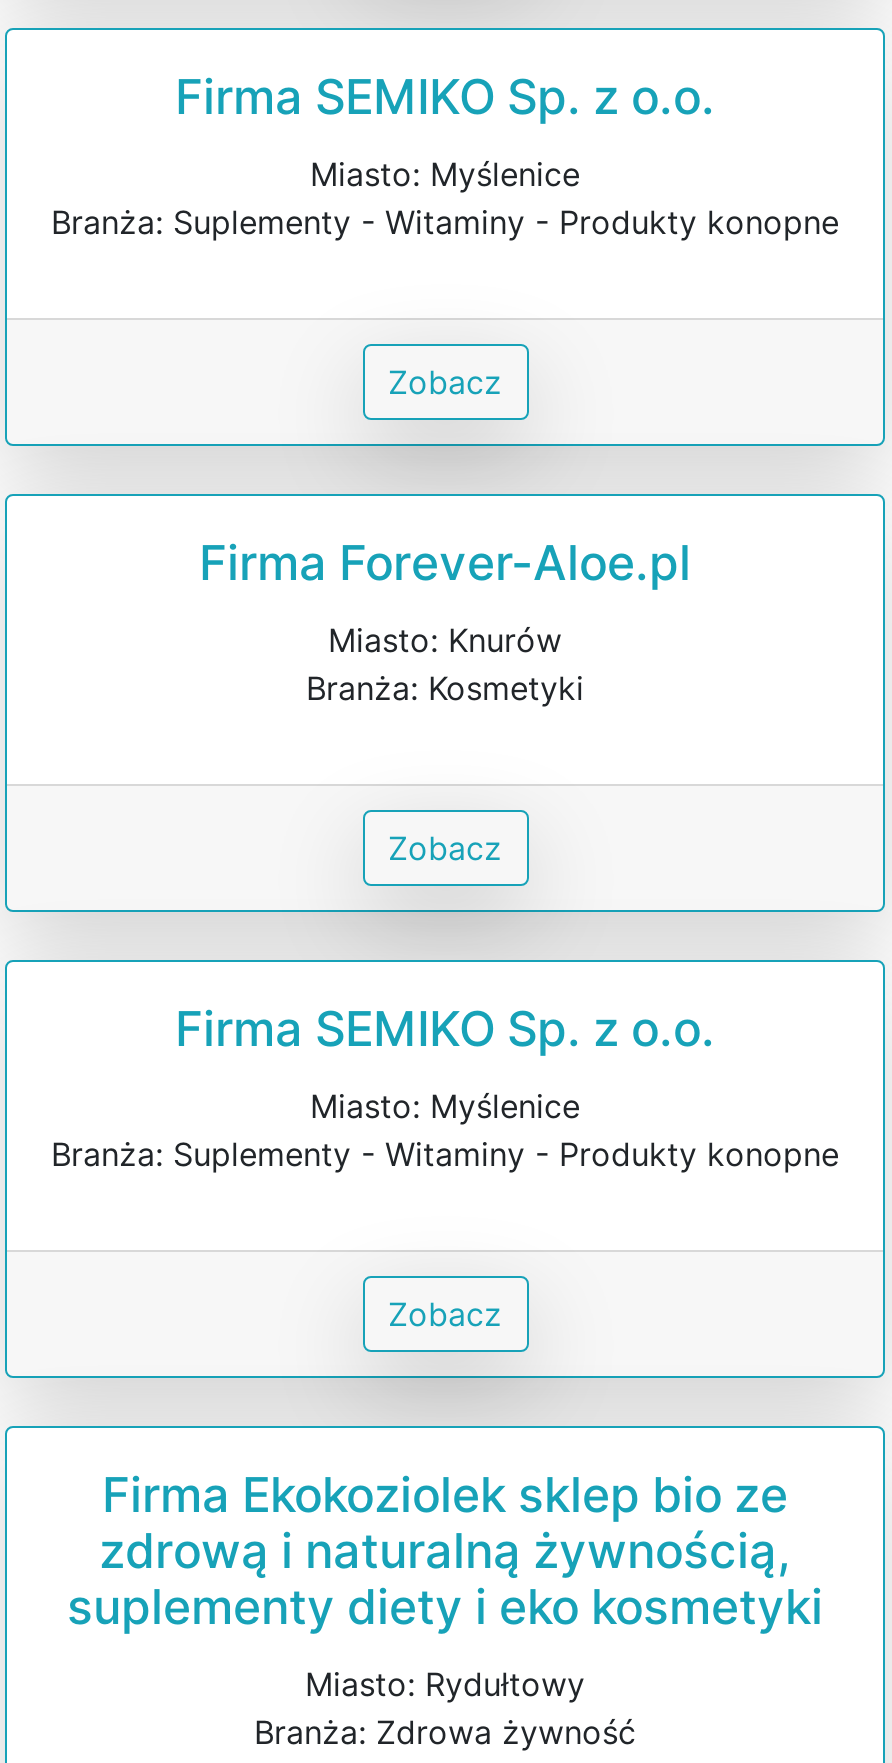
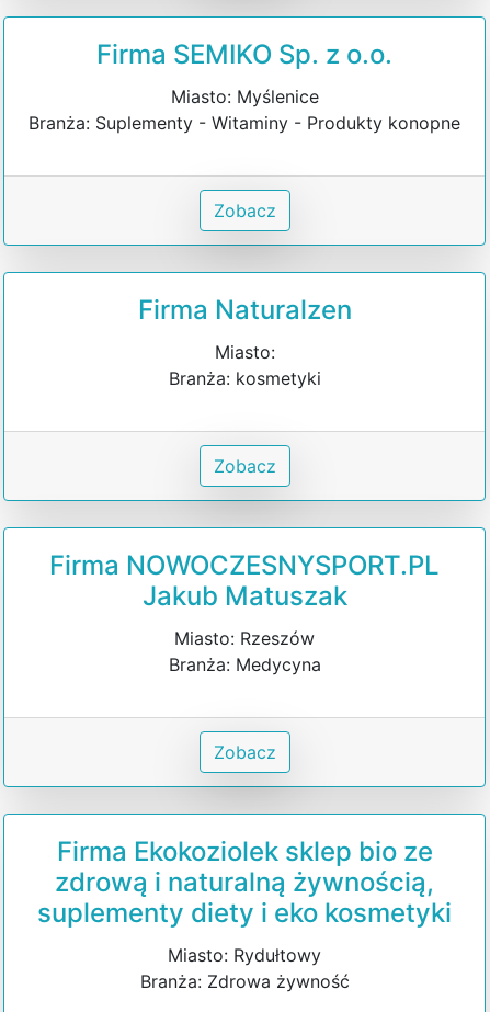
[199,534,691,592] Firma Forever-Aloe.pl -> [138,294,351,326] Firma Naturalzen
[306,620,584,708] Miasto: Knurów | Branża: Kosmetyki -> [168,341,321,389] Miasto: | Branża: kosmetyki
[175,1000,715,1058] Firma SEMIKO Sp. z o.o. -> [49,549,440,612] Firma NOWOCZESNYSPORT.PL | Jakub Matuszak
[51,1086,839,1174] Miasto: Myślenice | Branża: Suplementy - Witaminy - Produkty konopne -> [168,627,321,675] Miasto: Rzeszów | Branża: Medycyna

